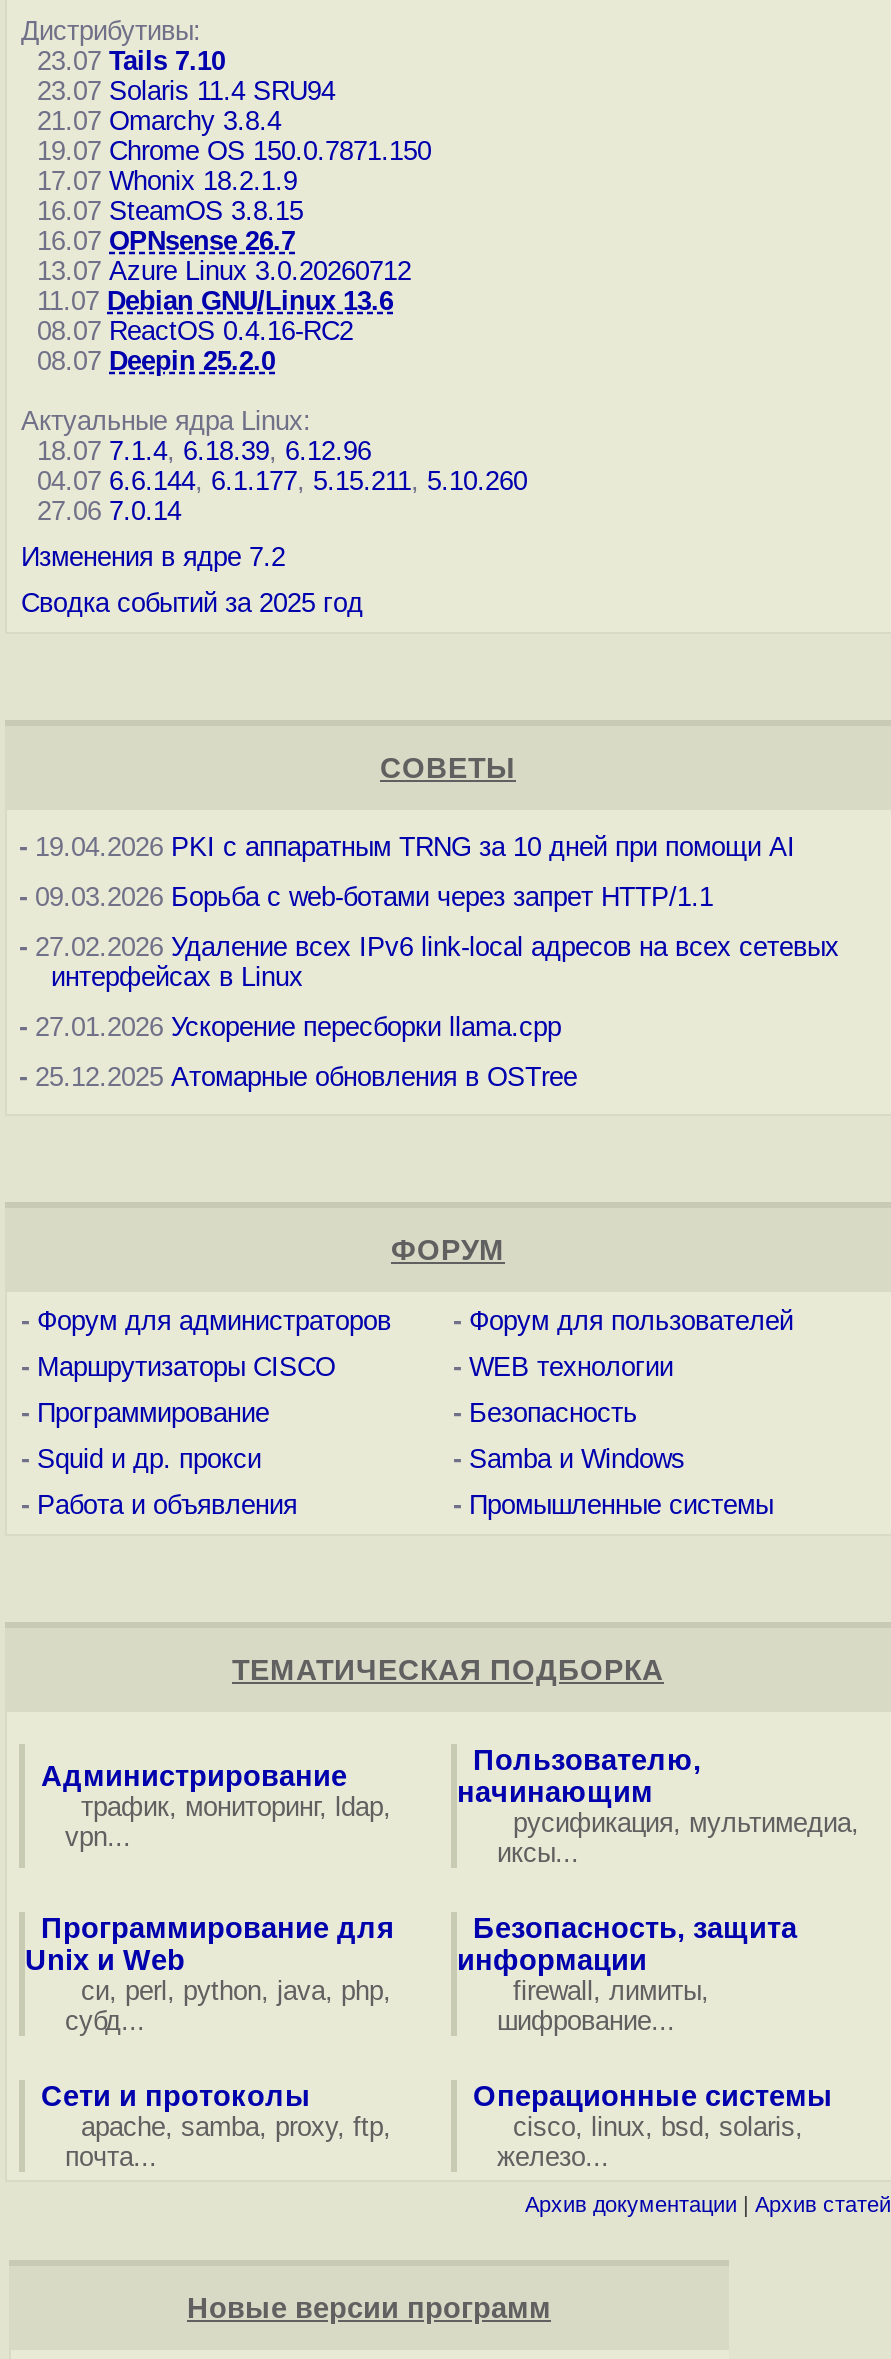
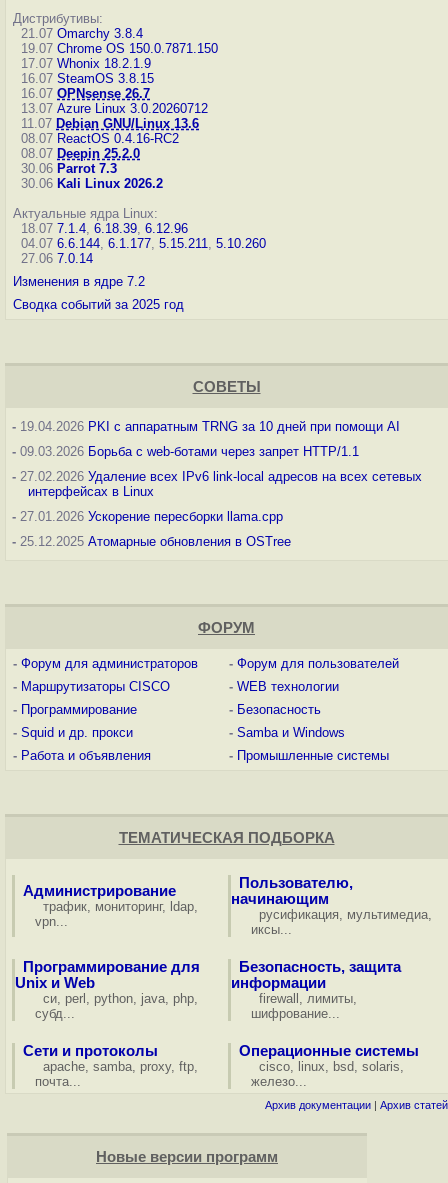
[21,46,335,106] 23.07 Tails 7.10 | 23.07 Solaris 11.4 SRU94 -> none
moved [21,106,431,376] -> [13,26,218,161]: 21.07 Omarchy 3.8.4 | 19.07 Chrome OS 150.0.7871.150 | 17.07 Whonix 18.2.1.9 | ... | 08.07 ReactOS 0.4.16-RC2 | 08.07 Deepin 25.2.0
none -> [13,161,163,191] 30.06 Parrot 7.3 | 30.06 Kali Linux 2026.2

